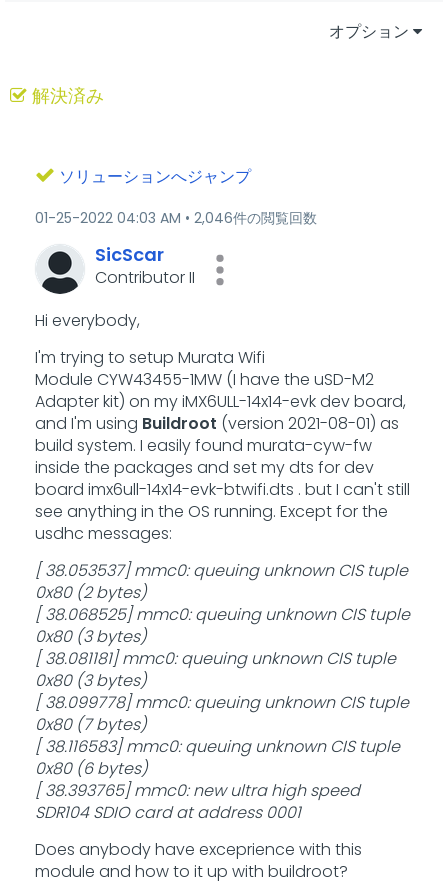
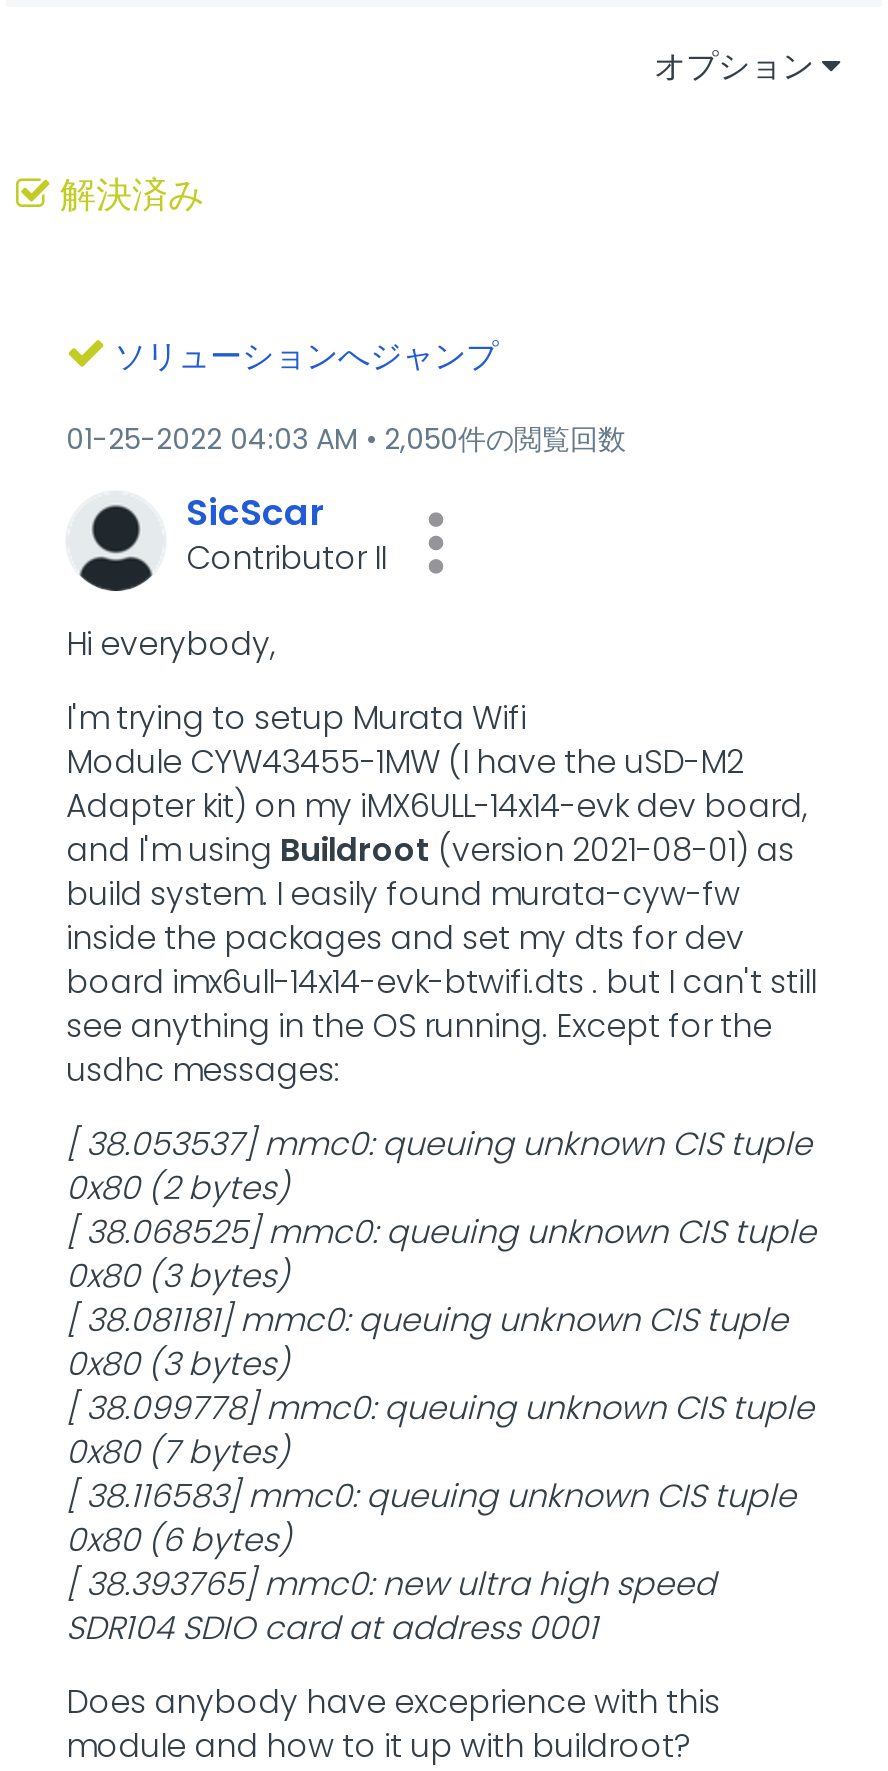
[194,208,317,228] 2,046件の閲覧回数 -> [384,419,626,459] 2,050件の閲覧回数

